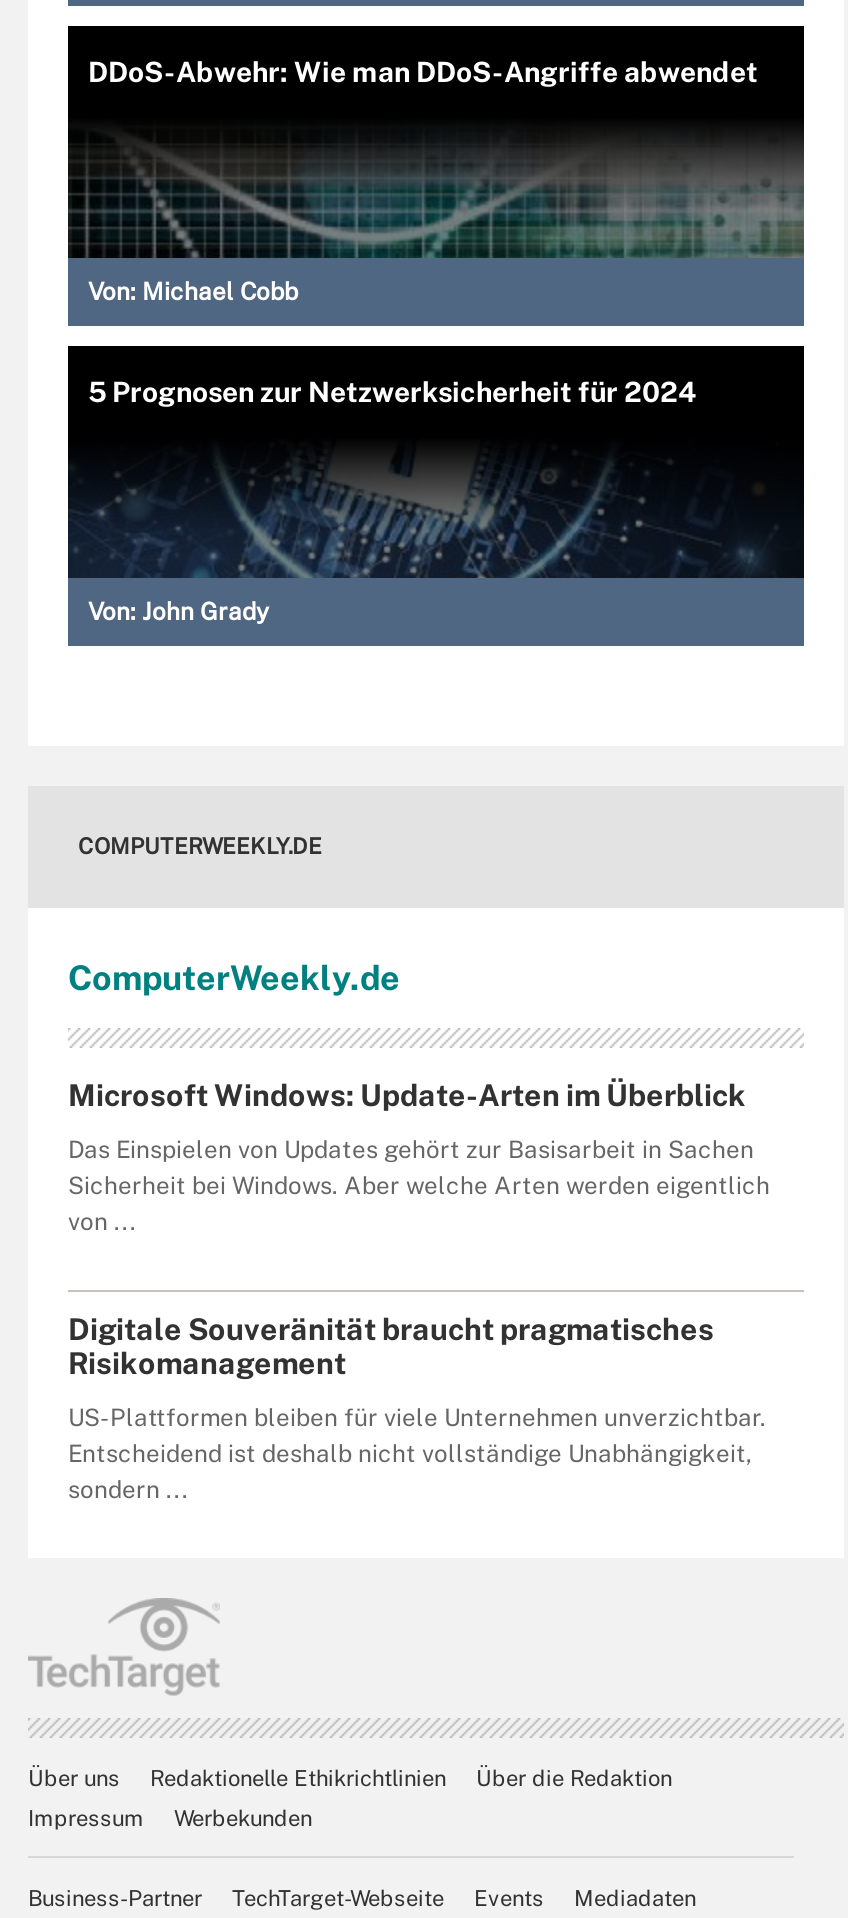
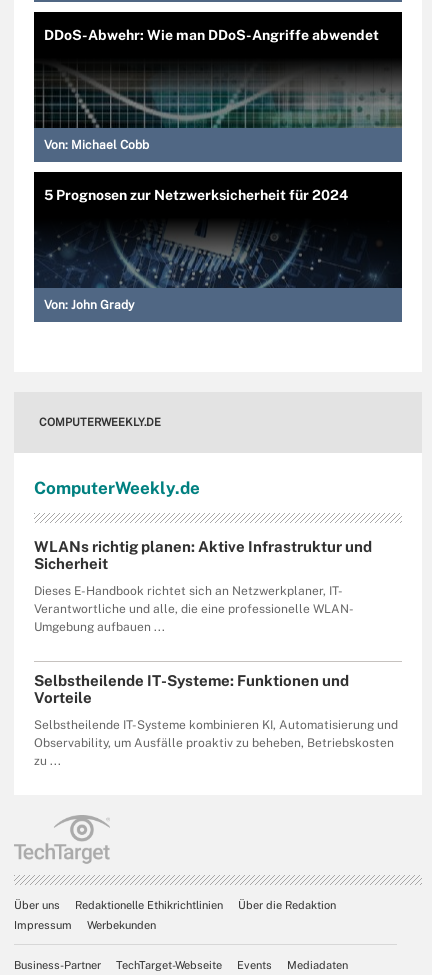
[68,1077,746,1111] Microsoft Windows: Update-Arten im Überblick -> [34,537,372,571] WLANs richtig planen: Aktive Infrastruktur und | Sicherheit
[68,1135,770,1235] Das Einspielen von Updates gehört zur Basisarbeit in Sachen | Sicherheit bei Windows. Aber welche Arten werden eigentlich | von ... -> [34,583,354,633] Dieses E-Handbook richtet sich an Netzwerkplaner, IT- | Verantwortliche und alle, die eine professionelle WLAN- | Umgebung aufbauen ...
[68,1311,714,1379] Digitale Souveränität braucht pragmatisches | Risikomanagement -> [34,671,349,705] Selbstheilende IT-Systeme: Funktionen und | Vorteile
[68,1403,766,1503] US-Plattformen bleiben für viele Unternehmen unverzichtbar. | Entscheidend ist deshalb nicht vollständige Unabhängigkeit, | sondern ... -> [34,717,398,767] Selbstheilende IT-Systeme kombinieren KI, Automatisierung und | Observability, um Ausfälle proaktiv zu beheben, Betriebskosten | zu ...

